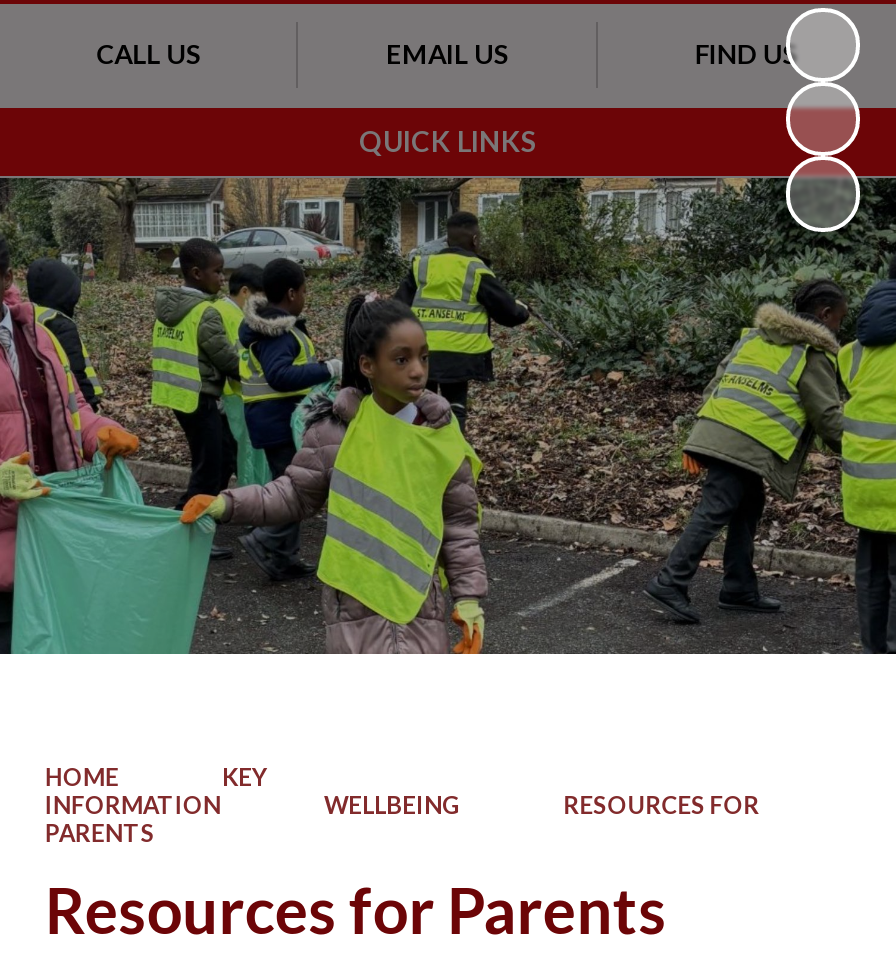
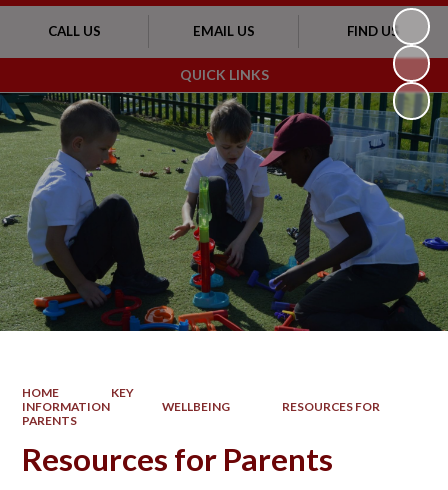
[6,176,890,656] [image] -> [3,92,445,332] [image]

